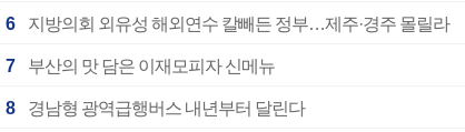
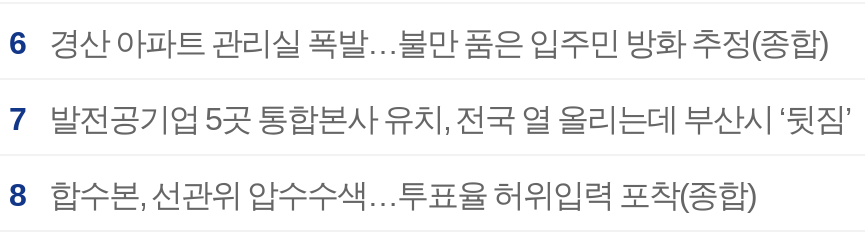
[28,14,449,33] 지방의회 외유성 해외연수 칼빼든 정부…제주·경주 몰릴라 -> [49,26,827,60] 경산 아파트 관리실 폭발…불만 품은 입주민 방화 추정(종합)
[28,57,275,75] 부산의 맛 담은 이재모피자 신메뉴 -> [49,102,851,136] 발전공기업 5곳 통합본사 유치, 전국 열 올리는데 부산시 ‘뒷짐’
[28,99,305,118] 경남형 광역급행버스 내년부터 달린다 -> [49,178,755,212] 합수본, 선관위 압수수색…투표율 허위입력 포착(종합)

